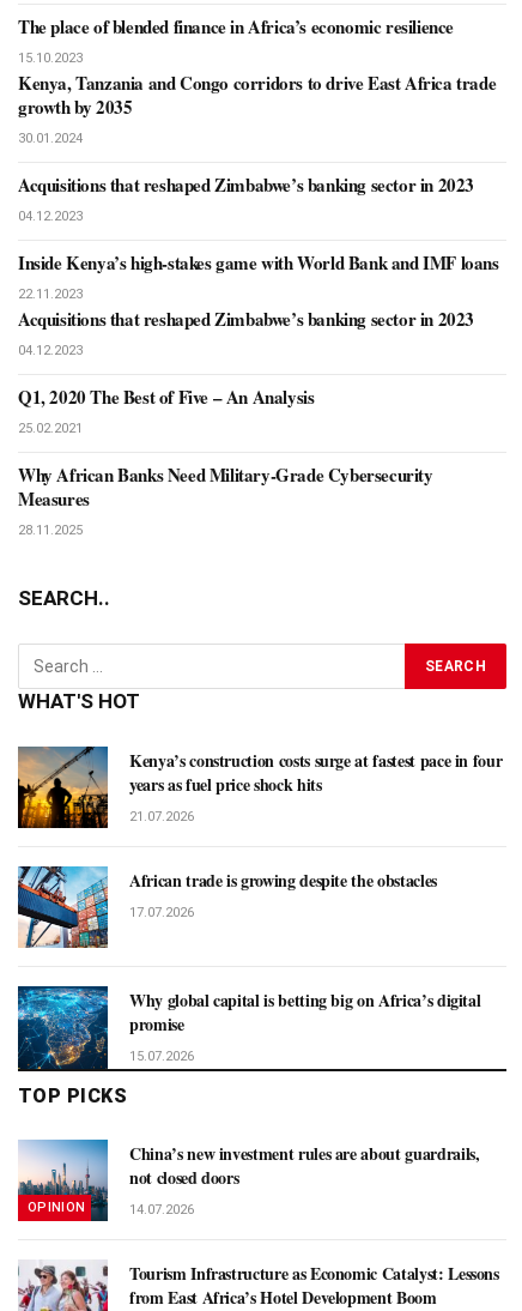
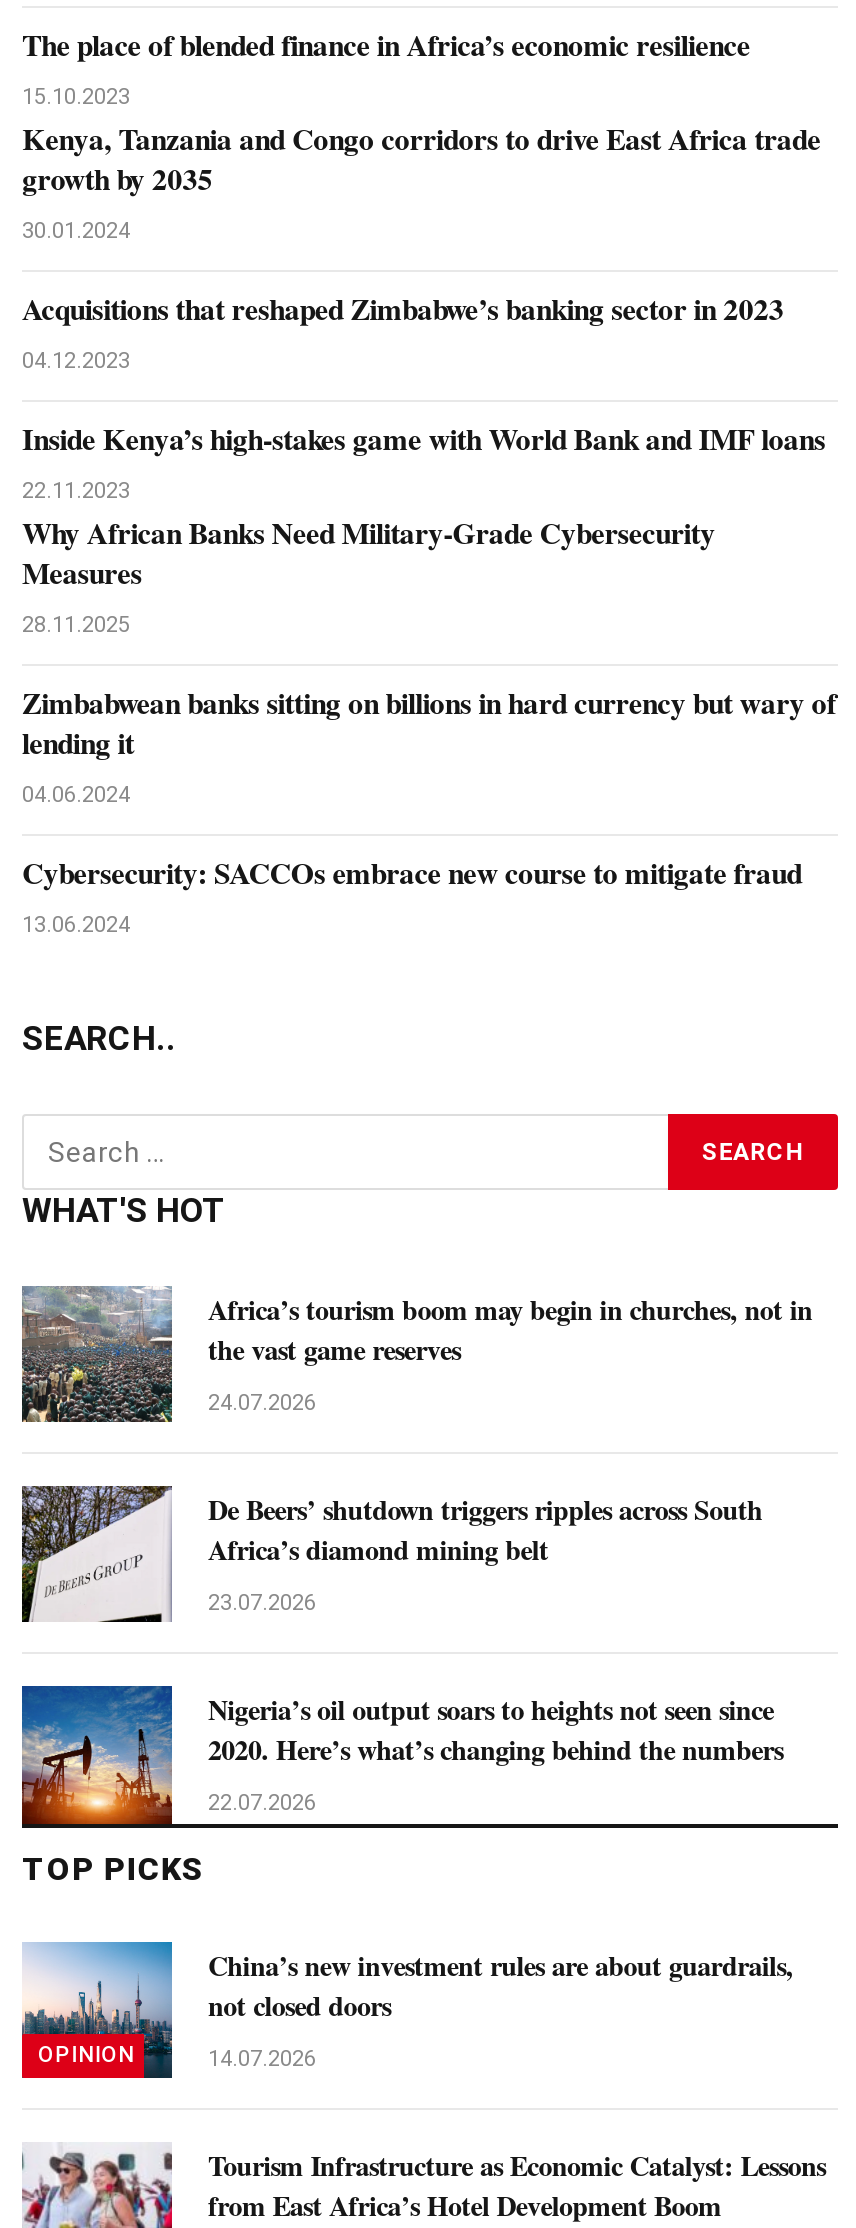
[18,306,474,436] Acquisitions that reshaped Zimbabwe’s banking sector in 2023 | 04.12.2023 | Q1, 2020 The Best of Five – An Analysis | 25.02.2021 -> none
moved [18,461,433,538] -> [22,510,715,638]: Why African Banks Need Military-Grade Cybersecurity | Measures | 28.11.2025
none -> [22,680,836,938] Zimbabwean banks sitting on billions in hard currency but wary of | lending it | 04.06.2024 | Cybersecurity: SACCOs embrace new course to mitigate fraud | 13.06.2024
[17,745,502,829] [image] | Kenya’s construction costs surge at fastest pace in four | years as fuel price shock hits -> [20,1286,812,1424] [image] | Africa’s tourism boom may begin in churches, not in | the vast game reserves
[129,809,194,825] 21.07.2026 -> [208,1390,316,1416] 24.07.2026
[18,865,437,949] [image] | African trade is growing despite the obstacles -> [20,1484,762,1624] [image] | De Beers’ shutdown triggers ripples across South | Africa’s diamond mining belt
[129,905,194,921] 17.07.2026 -> [208,1591,316,1617] 23.07.2026
[17,986,481,1070] [image] | Why global capital is betting big on Africa’s digital | promise -> [20,1686,783,1826] [image] | Nigeria’s oil output soars to heights not seen since | 2020. Here’s what’s changing behind the numbers
[129,1049,194,1065] 15.07.2026 -> [208,1791,316,1817] 22.07.2026

